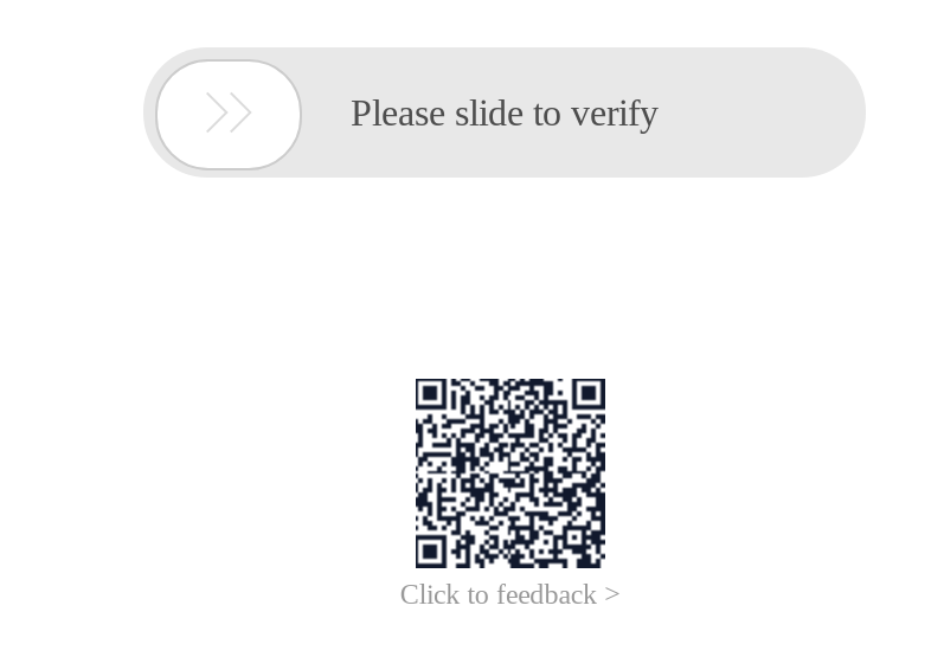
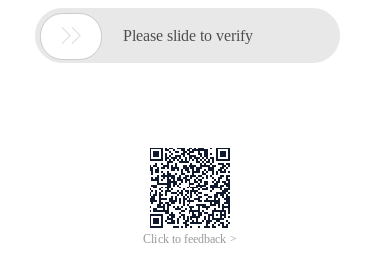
[416,391,608,571] [image] -> [150,152,230,229] [image]

